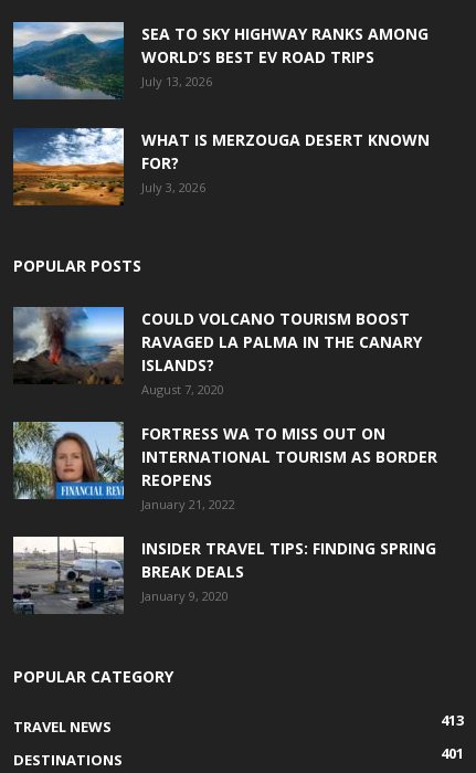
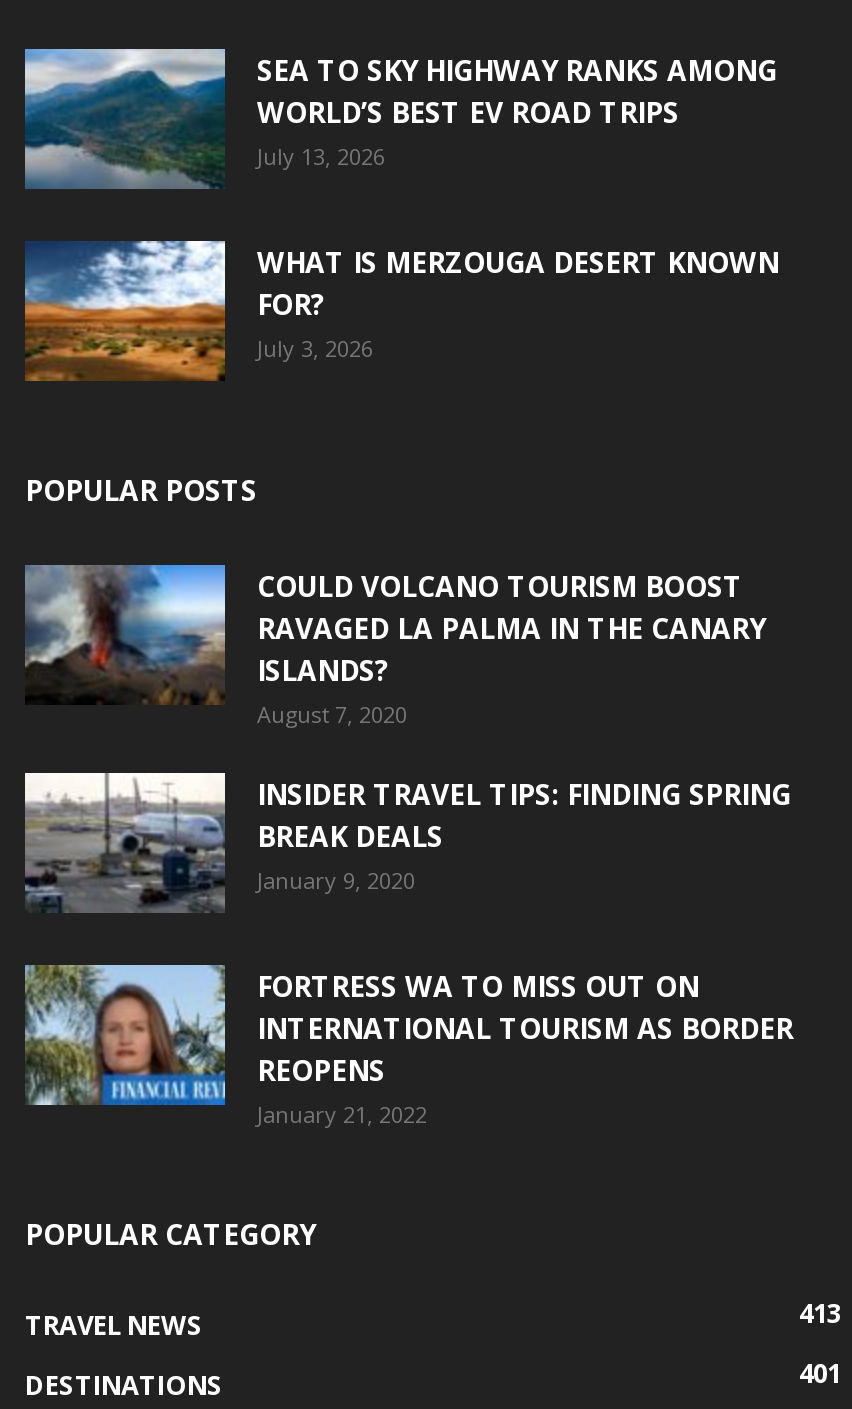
moved [11,420,437,512] -> [21,961,793,1129]: [image] | FORTRESS WA TO MISS OUT ON | INTERNATIONAL TOURISM AS BORDER | REOPENS | January 21, 2022
moved [12,536,436,614] -> [25,771,791,913]: [image] | INSIDER TRAVEL TIPS: FINDING SPRING | BREAK DEALS | January 9, 2020

